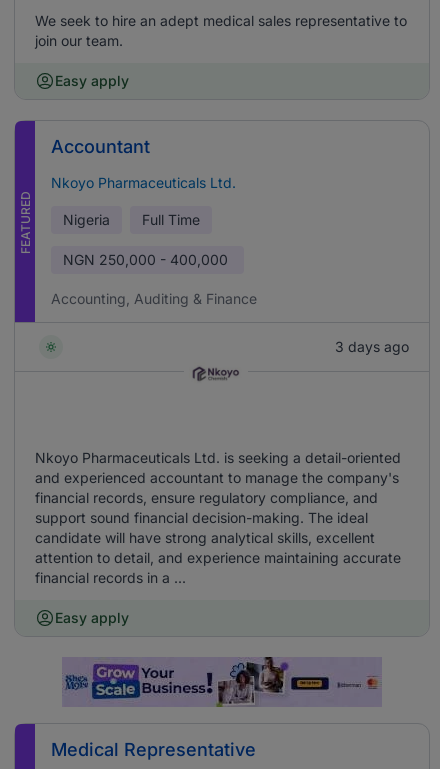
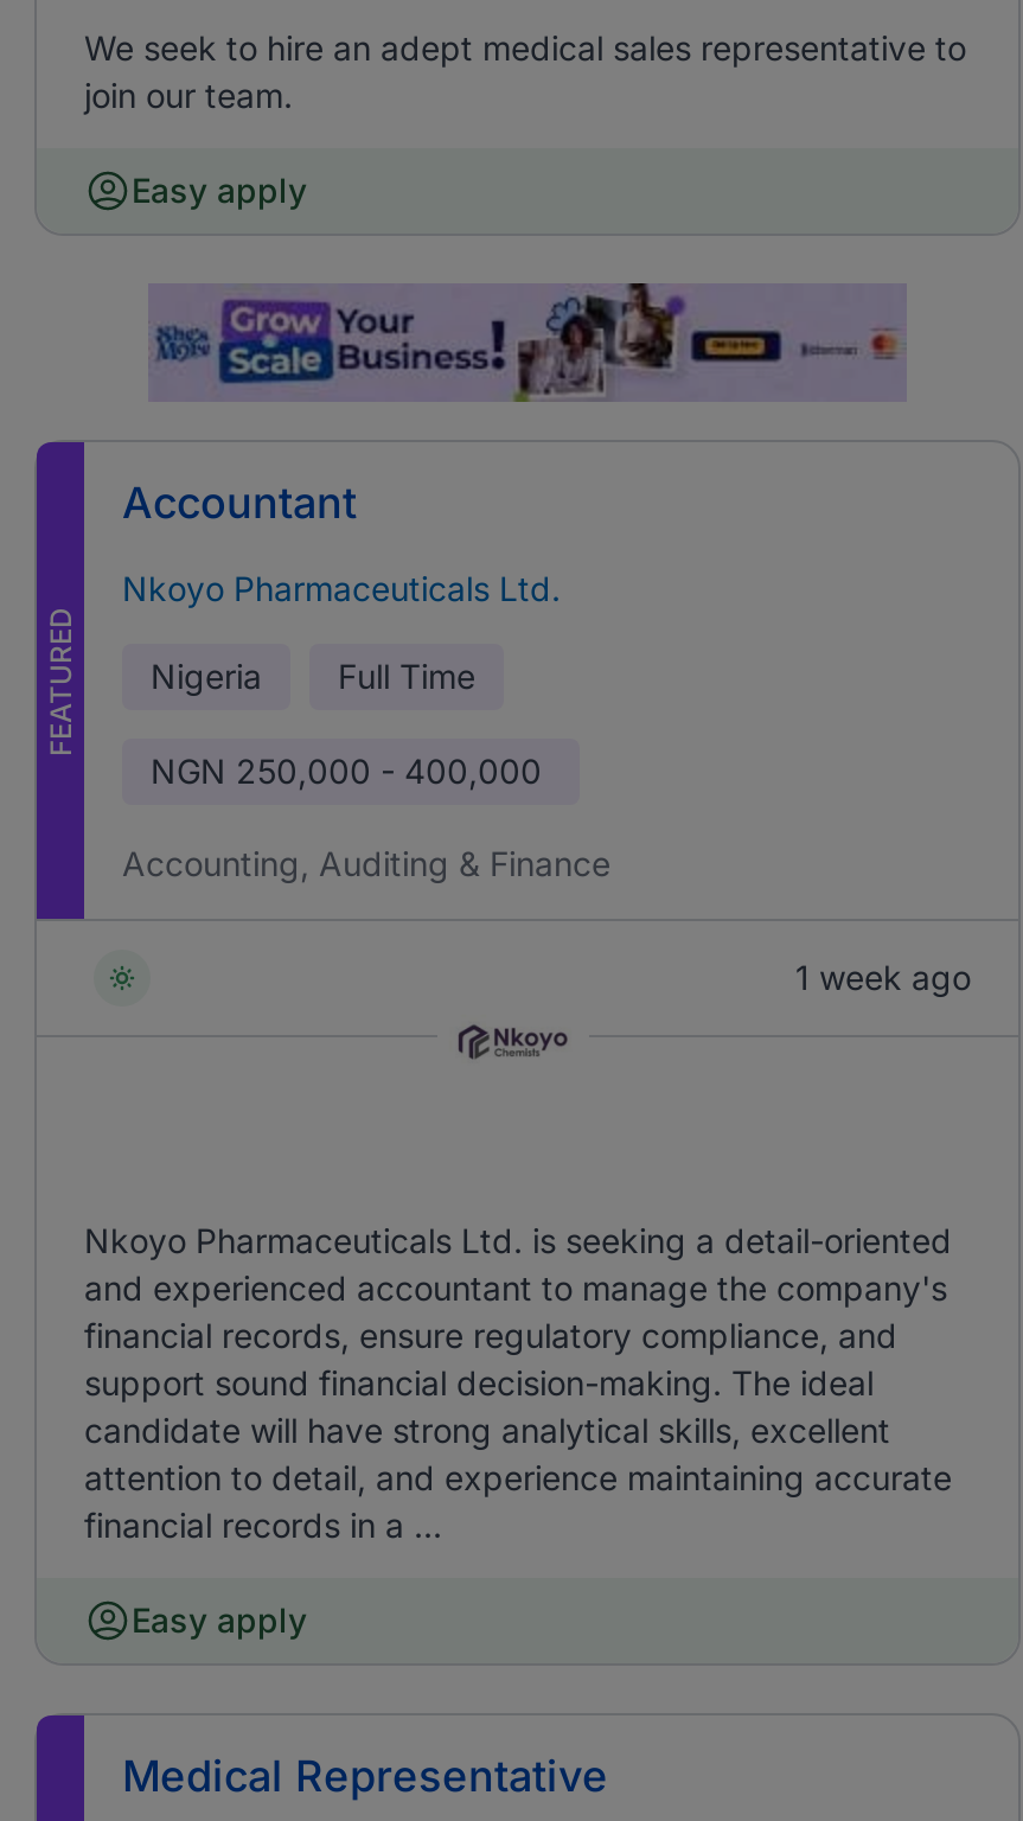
moved [51,136,257,307] -> [122,478,610,883]: Accountant | Nkoyo Pharmaceuticals Ltd. | Nigeria | Full Time | NGN 250,000 - 400,000 | Accounting, Auditing & Finance
[335,338,409,355] 3 days ago -> [795,957,971,997] 1 week ago
moved [35,449,401,626] -> [84,1220,952,1640]: Nkoyo Pharmaceuticals Ltd. is seeking a detail-oriented | and experienced accountant to manage the company's | financial records, ensure regulatory compliance, and | support sound financial decision-making. The ideal | candidate will have strong analytical skills, excellent | attention to detail, and experience maintaining accurate | financial records in a ... | Easy apply
moved [62,656,382,708] -> [148,281,907,404]: [image]

